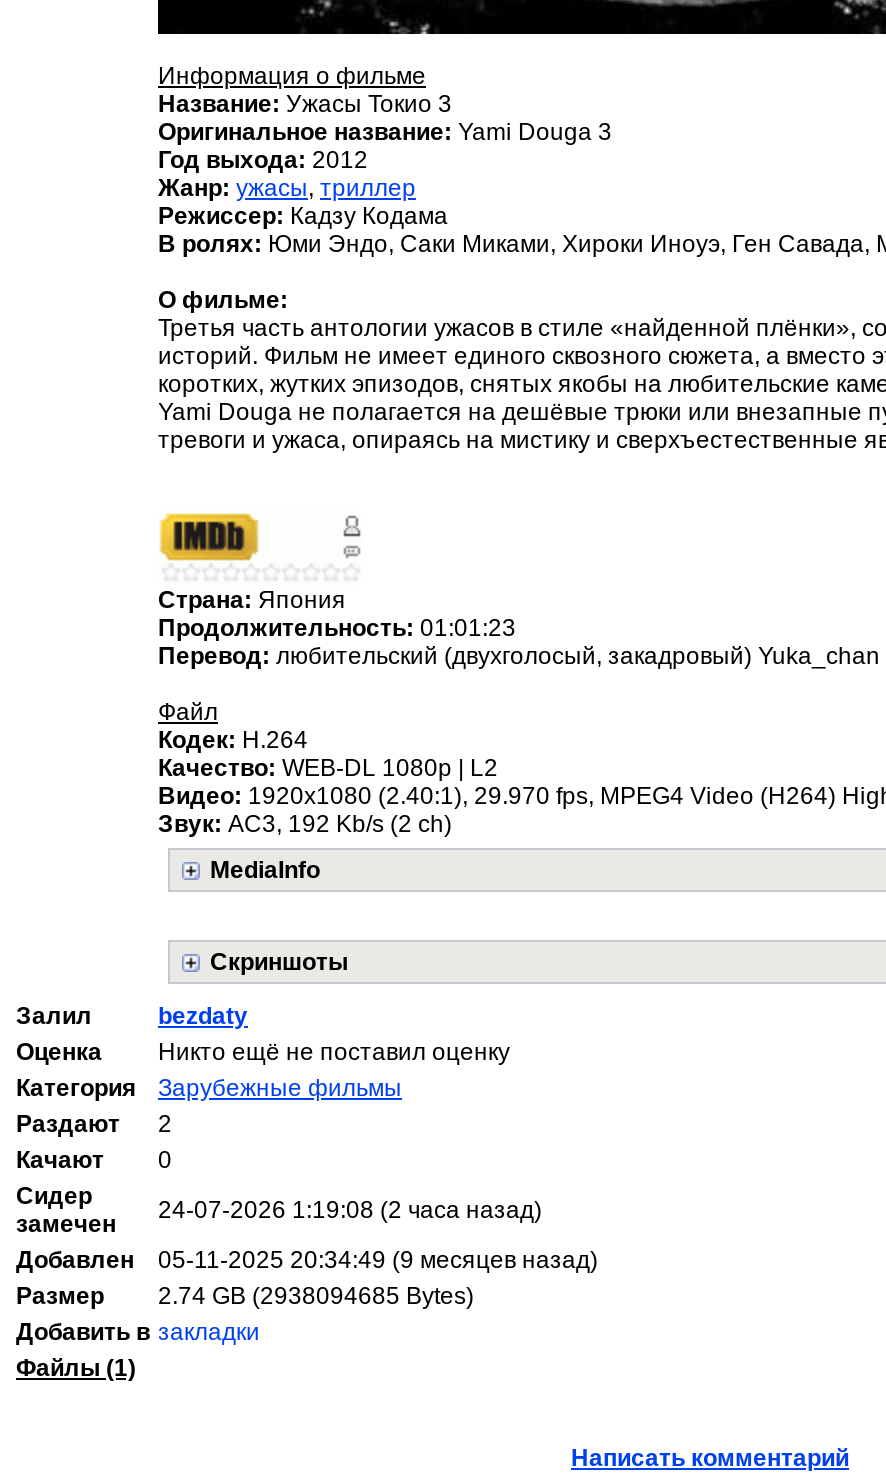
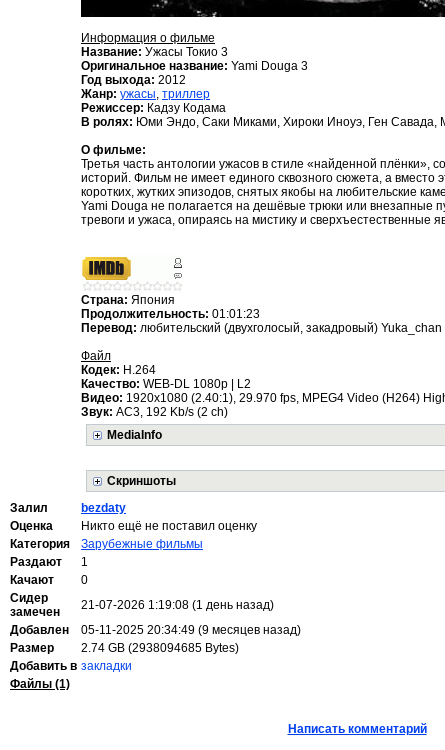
[16,1110,172,1138] Раздают 2 -> [10,555,88,569] Раздают 1
[16,1196,542,1238] замечен 24-07-2026 1:19:08 (2 часа назад) -> [10,598,274,619] замечен 21-07-2026 1:19:08 (1 день назад)

